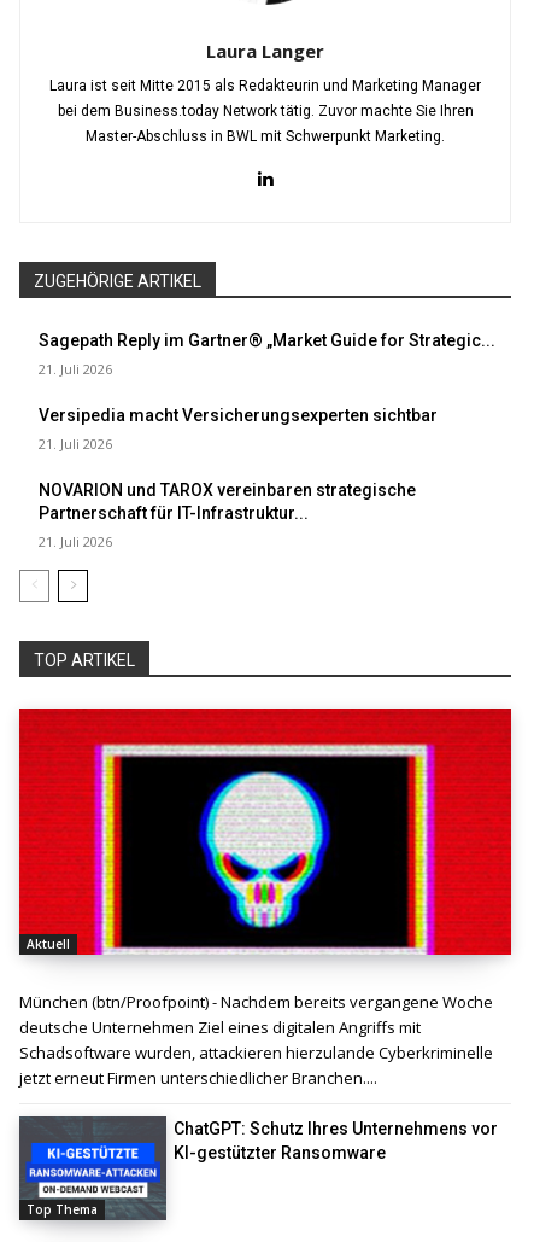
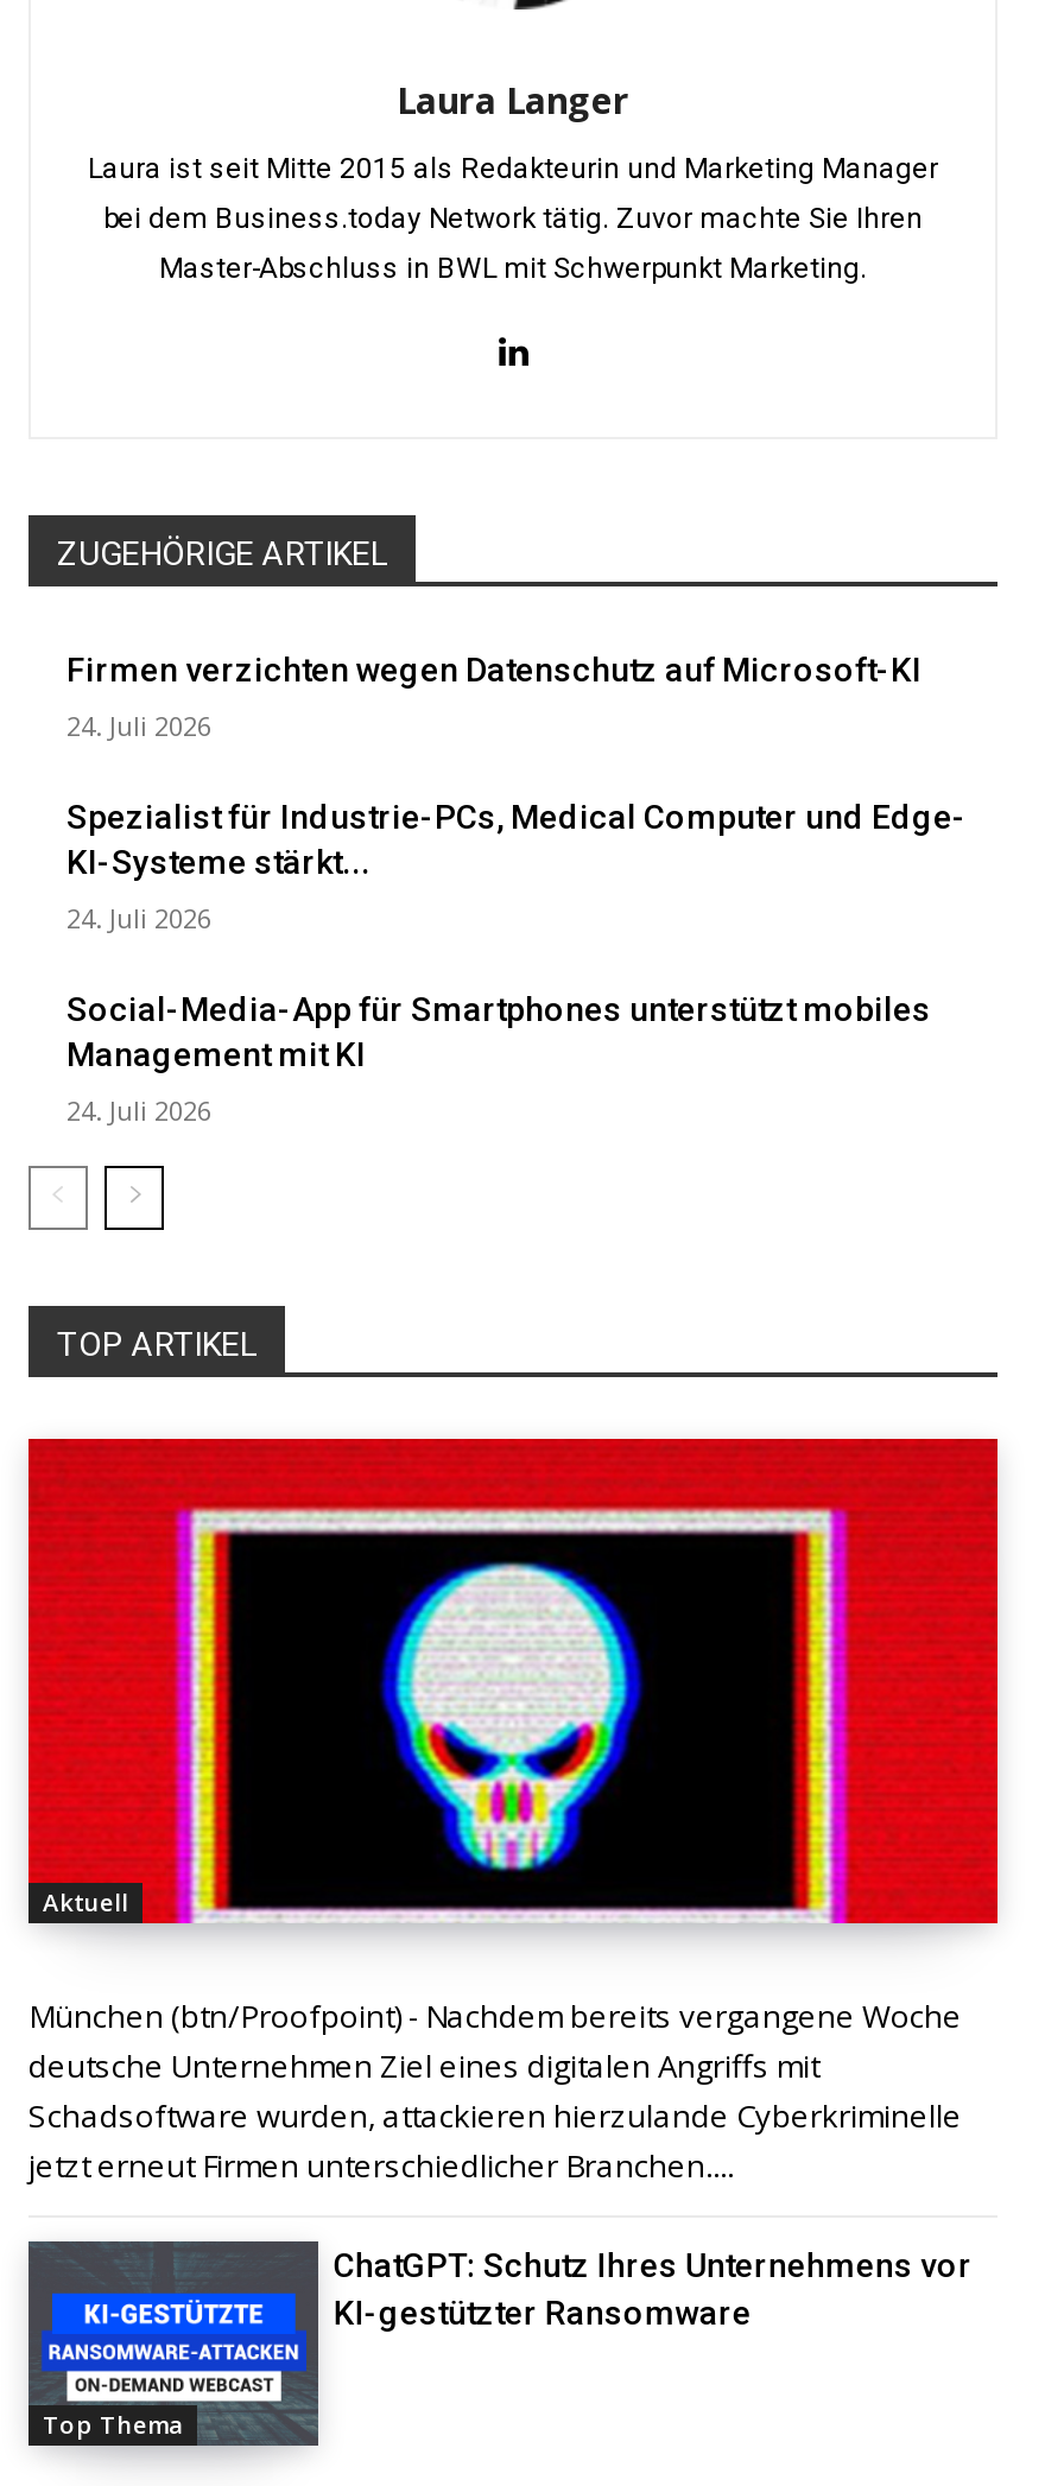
[39,331,495,350] Sagepath Reply im Gartner® „Market Guide for Strategic... -> [66,651,921,689] Firmen verzichten wegen Datenschutz auf Microsoft-KI
[39,360,112,378] 21. Juli 2026 -> [66,708,211,744] 24. Juli 2026
[39,406,438,425] Versipedia macht Versicherungsexperten sichtbar -> [66,798,967,881] Spezialist für Industrie-PCs, Medical Computer und Edge- | KI-Systeme stärkt...
[39,435,112,453] 21. Juli 2026 -> [66,900,211,936] 24. Juli 2026
[39,481,416,523] NOVARION und TAROX vereinbaren strategische | Partnerschaft für IT-Infrastruktur... -> [66,991,931,1074] Social-Media-App für Smartphones unterstützt mobiles | Management mit KI
[39,533,112,551] 21. Juli 2026 -> [66,1093,211,1128] 24. Juli 2026

